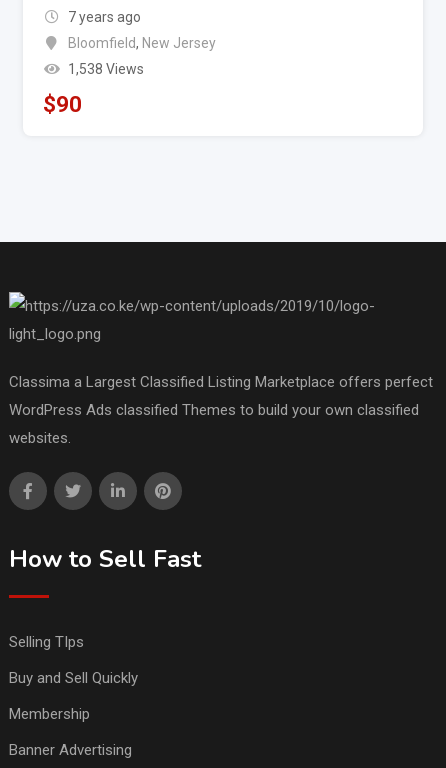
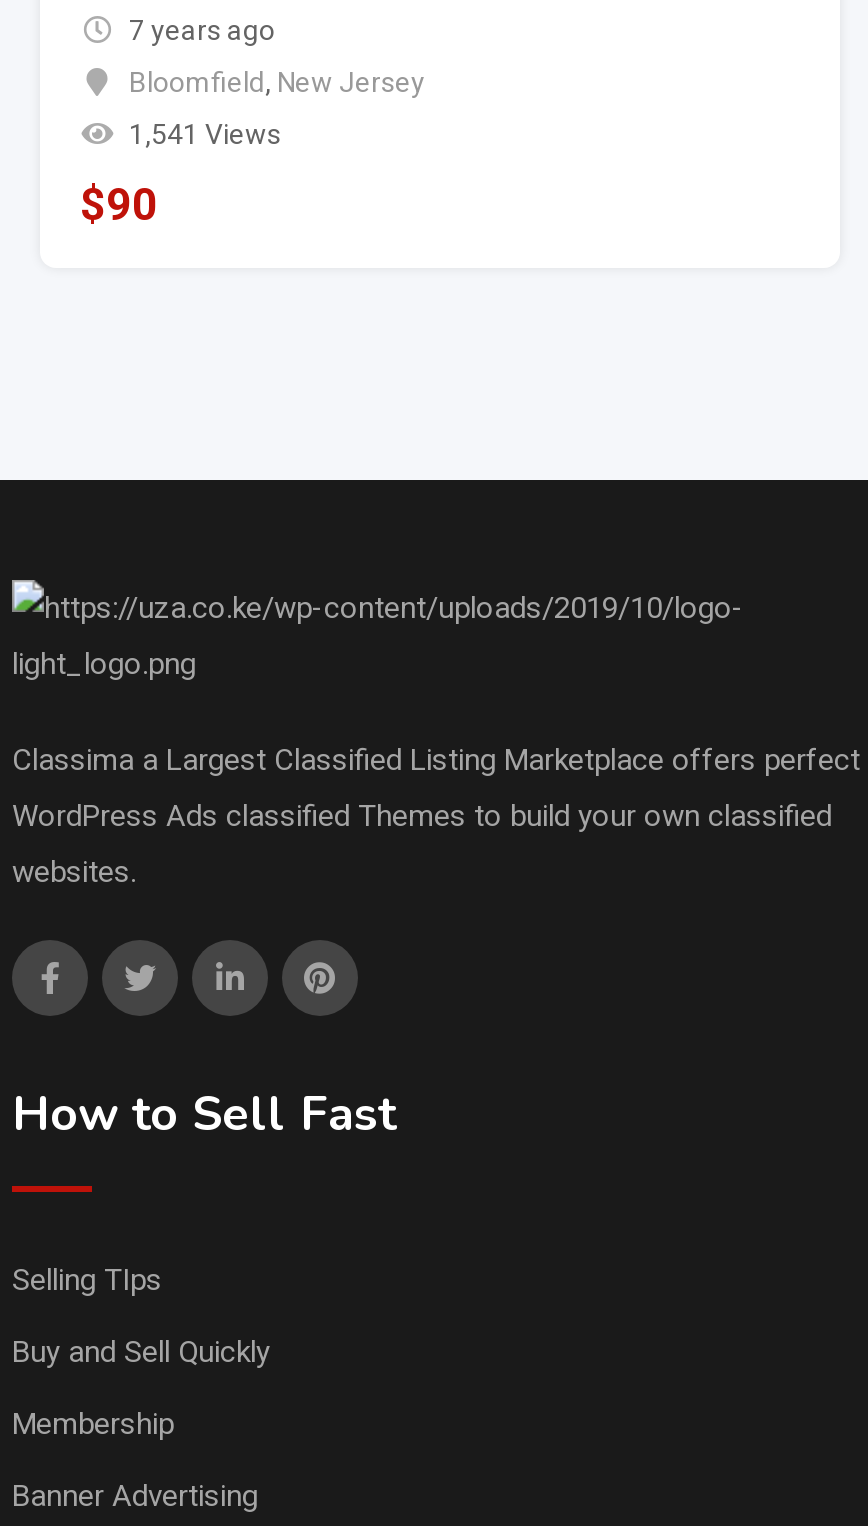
[67,61,143,77] 1,538 Views -> [129,118,281,150] 1,541 Views

